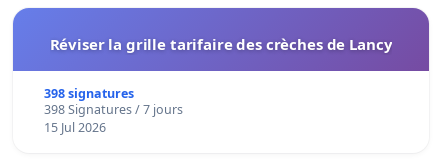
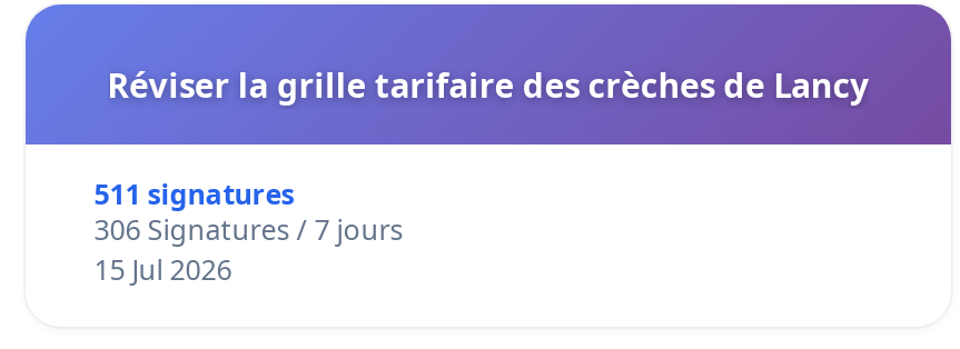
[44,85,134,102] 398 signatures -> [94,175,294,213] 511 signatures
[44,101,183,118] 398 Signatures / 7 jours -> [94,211,403,249] 306 Signatures / 7 jours

